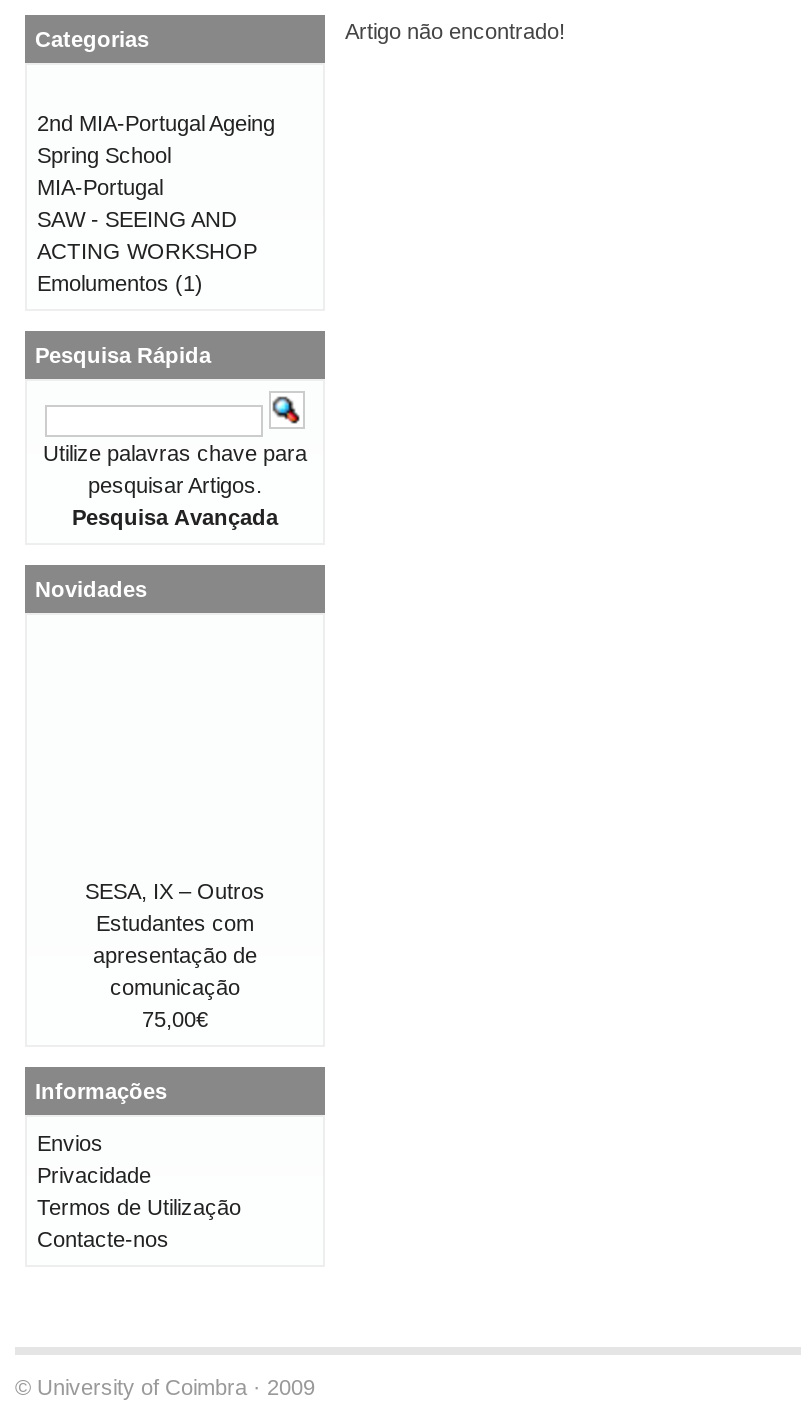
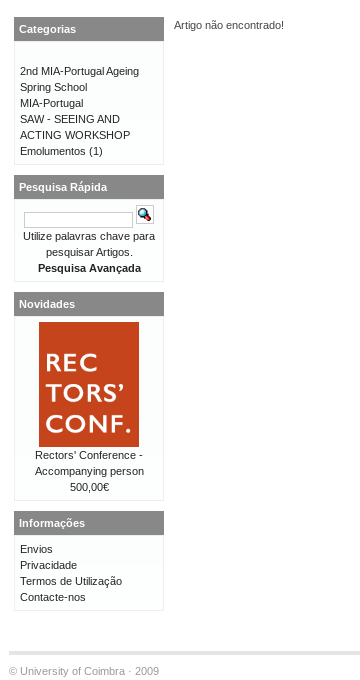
none -> [38,321,140,410] [image]
[85,879,265,1031] SESA, IX – Outros | Estudantes com | apresentação de | comunicação | 75,00€ -> [34,449,143,493] Rectors' Conference - | Accompanying person | 500,00€

